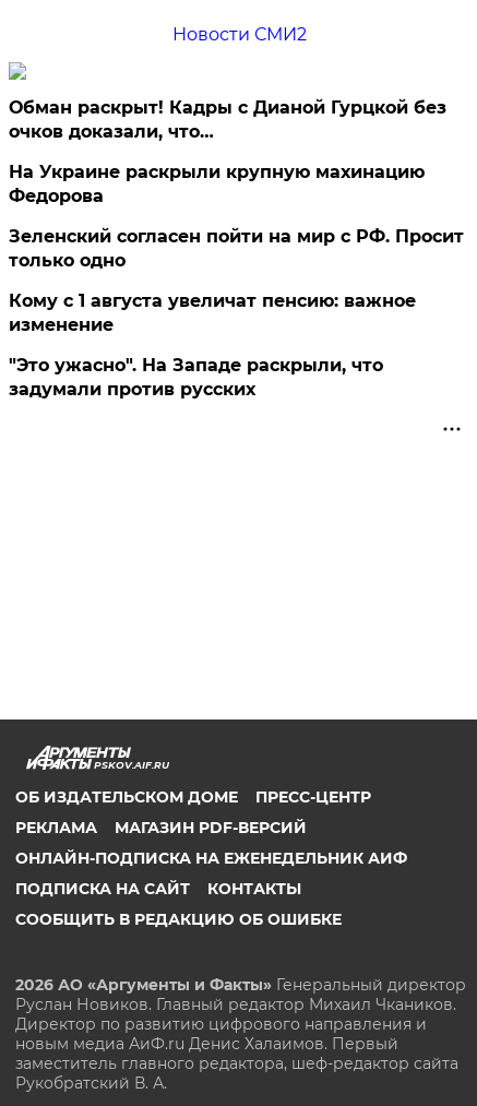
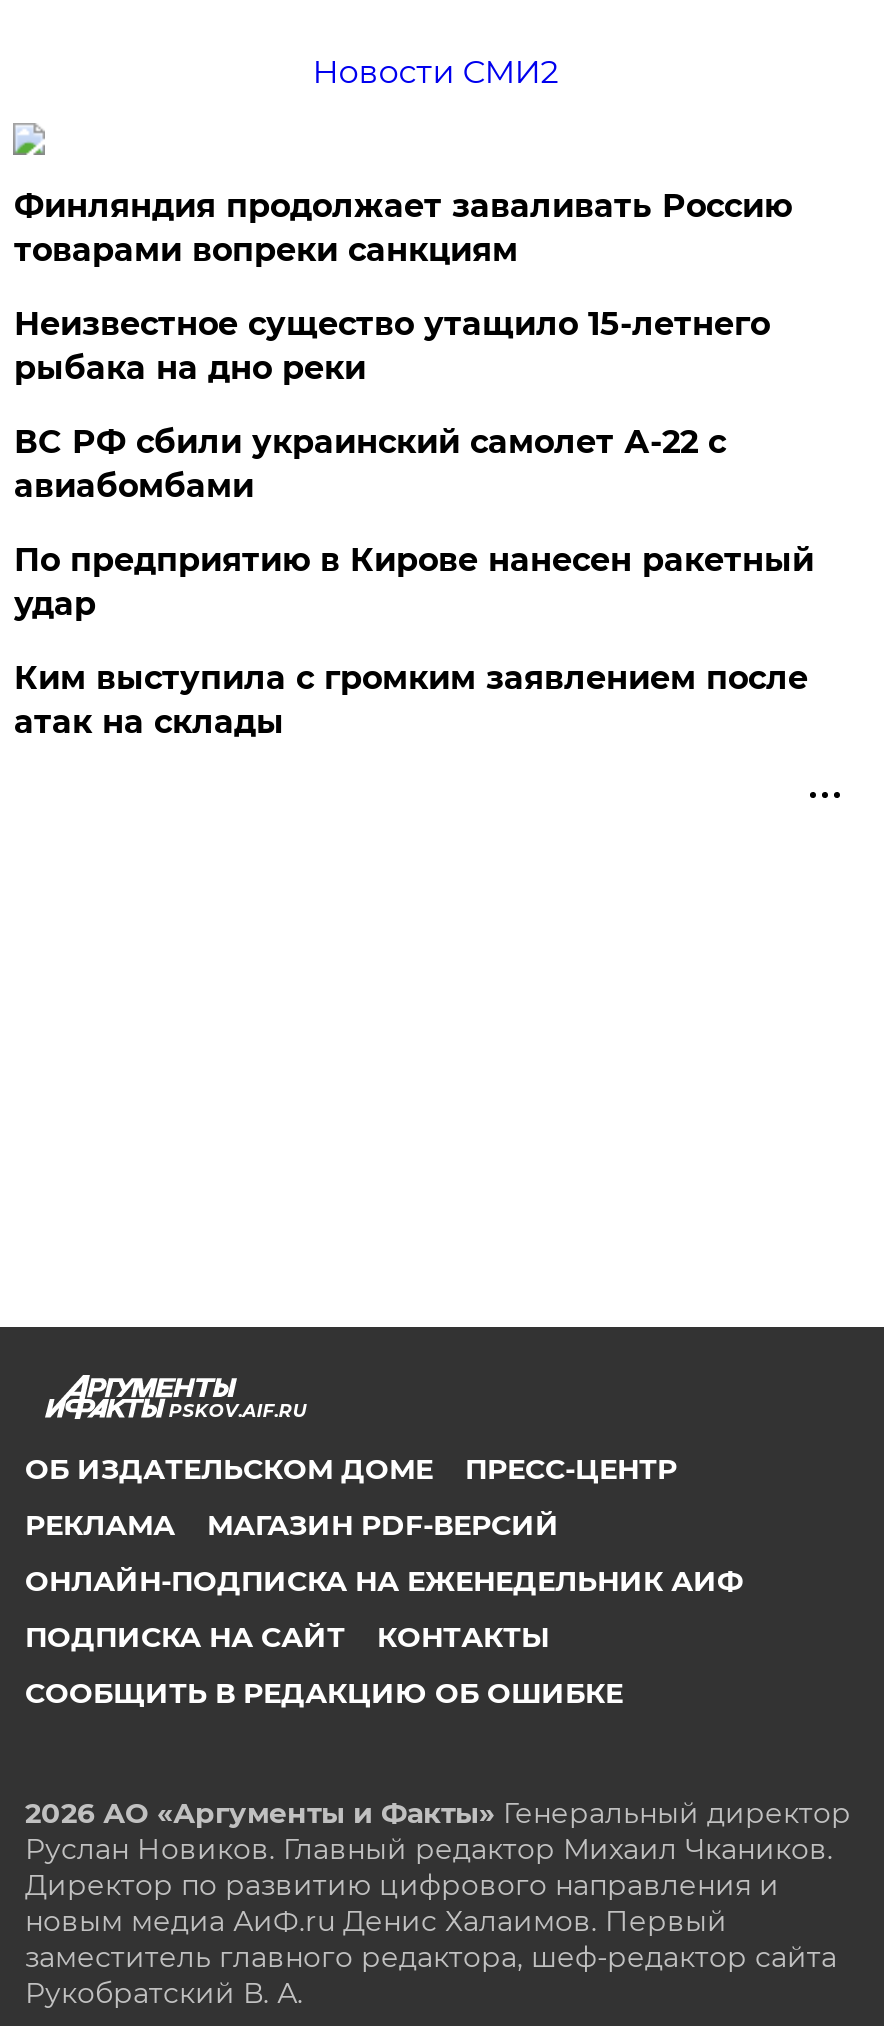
[9,97,447,142] Обман раскрыт! Кадры с Дианой Гурцкой без | очков доказали, что… -> [14,188,792,270] Финляндия продолжает заваливать Россию | товарами вопреки санкциям
[9,162,425,206] На Украине раскрыли крупную махинацию | Федорова -> [14,306,770,388] Неизвестное существо утащило 15-летнего | рыбака на дно реки
[9,226,464,271] Зеленский согласен пойти на мир с РФ. Просит | только одно -> [14,424,726,506] ВС РФ сбили украинский самолет А-22 с | авиабомбами
[9,290,416,335] Кому с 1 августа увеличат пенсию: важное | изменение -> [14,542,814,624] По предприятию в Кирове нанесен ракетный | удар
[9,355,384,400] "Это ужасно". На Западе раскрыли, что | задумали против русских -> [14,660,808,742] Ким выступила с громким заявлением после | атак на склады

